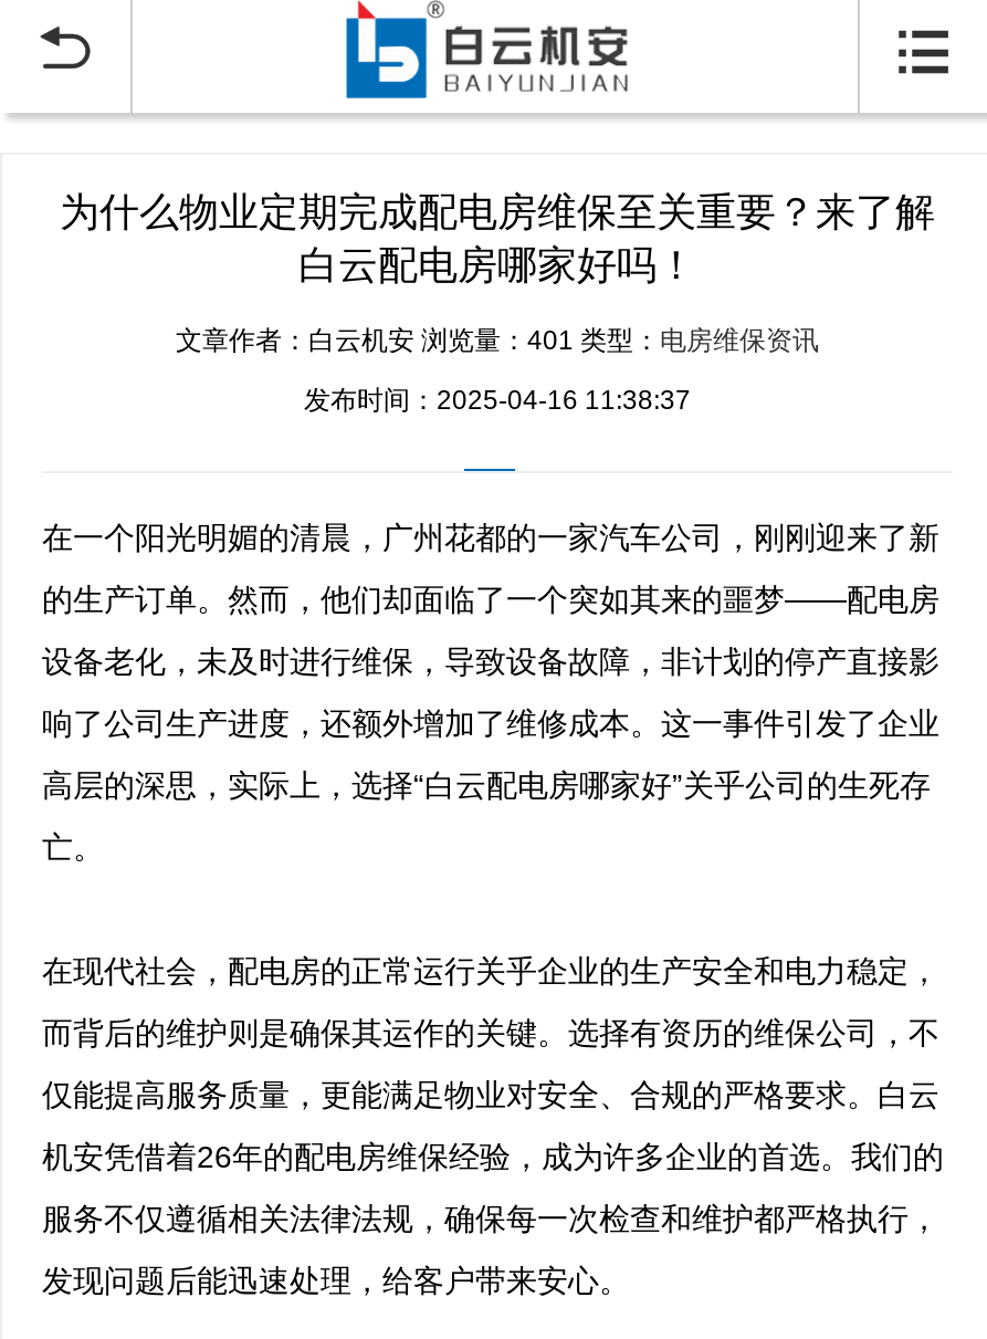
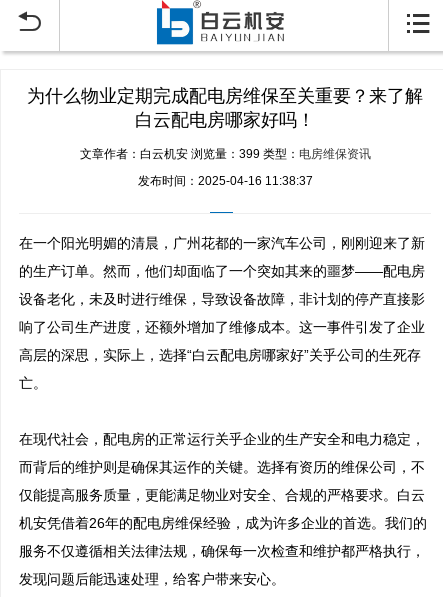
[176,326,819,357] 文章作者：白云机安浏览量：401类型：电房维保资讯 -> [79,147,370,161] 文章作者：白云机安浏览量：399类型：电房维保资讯

